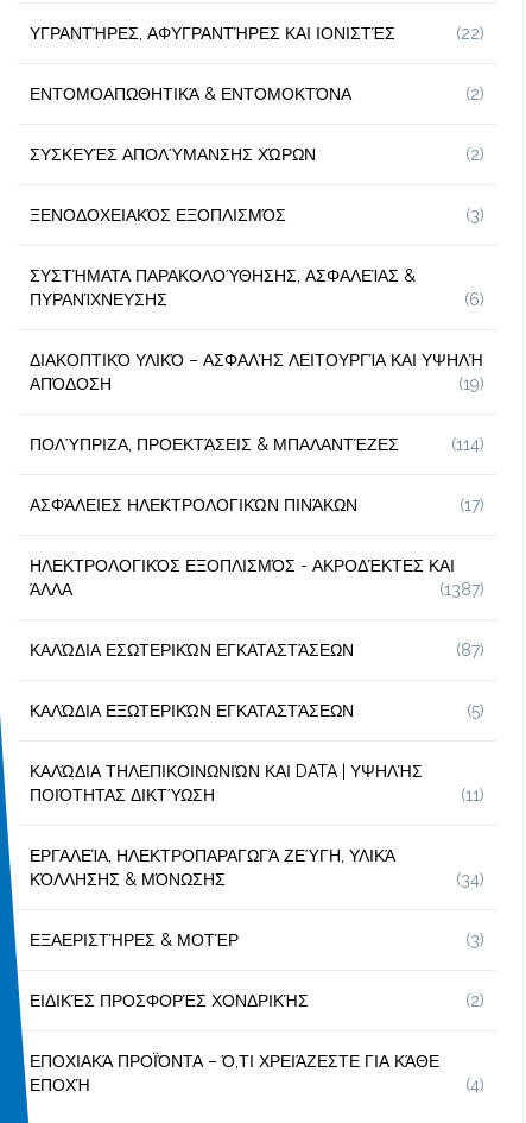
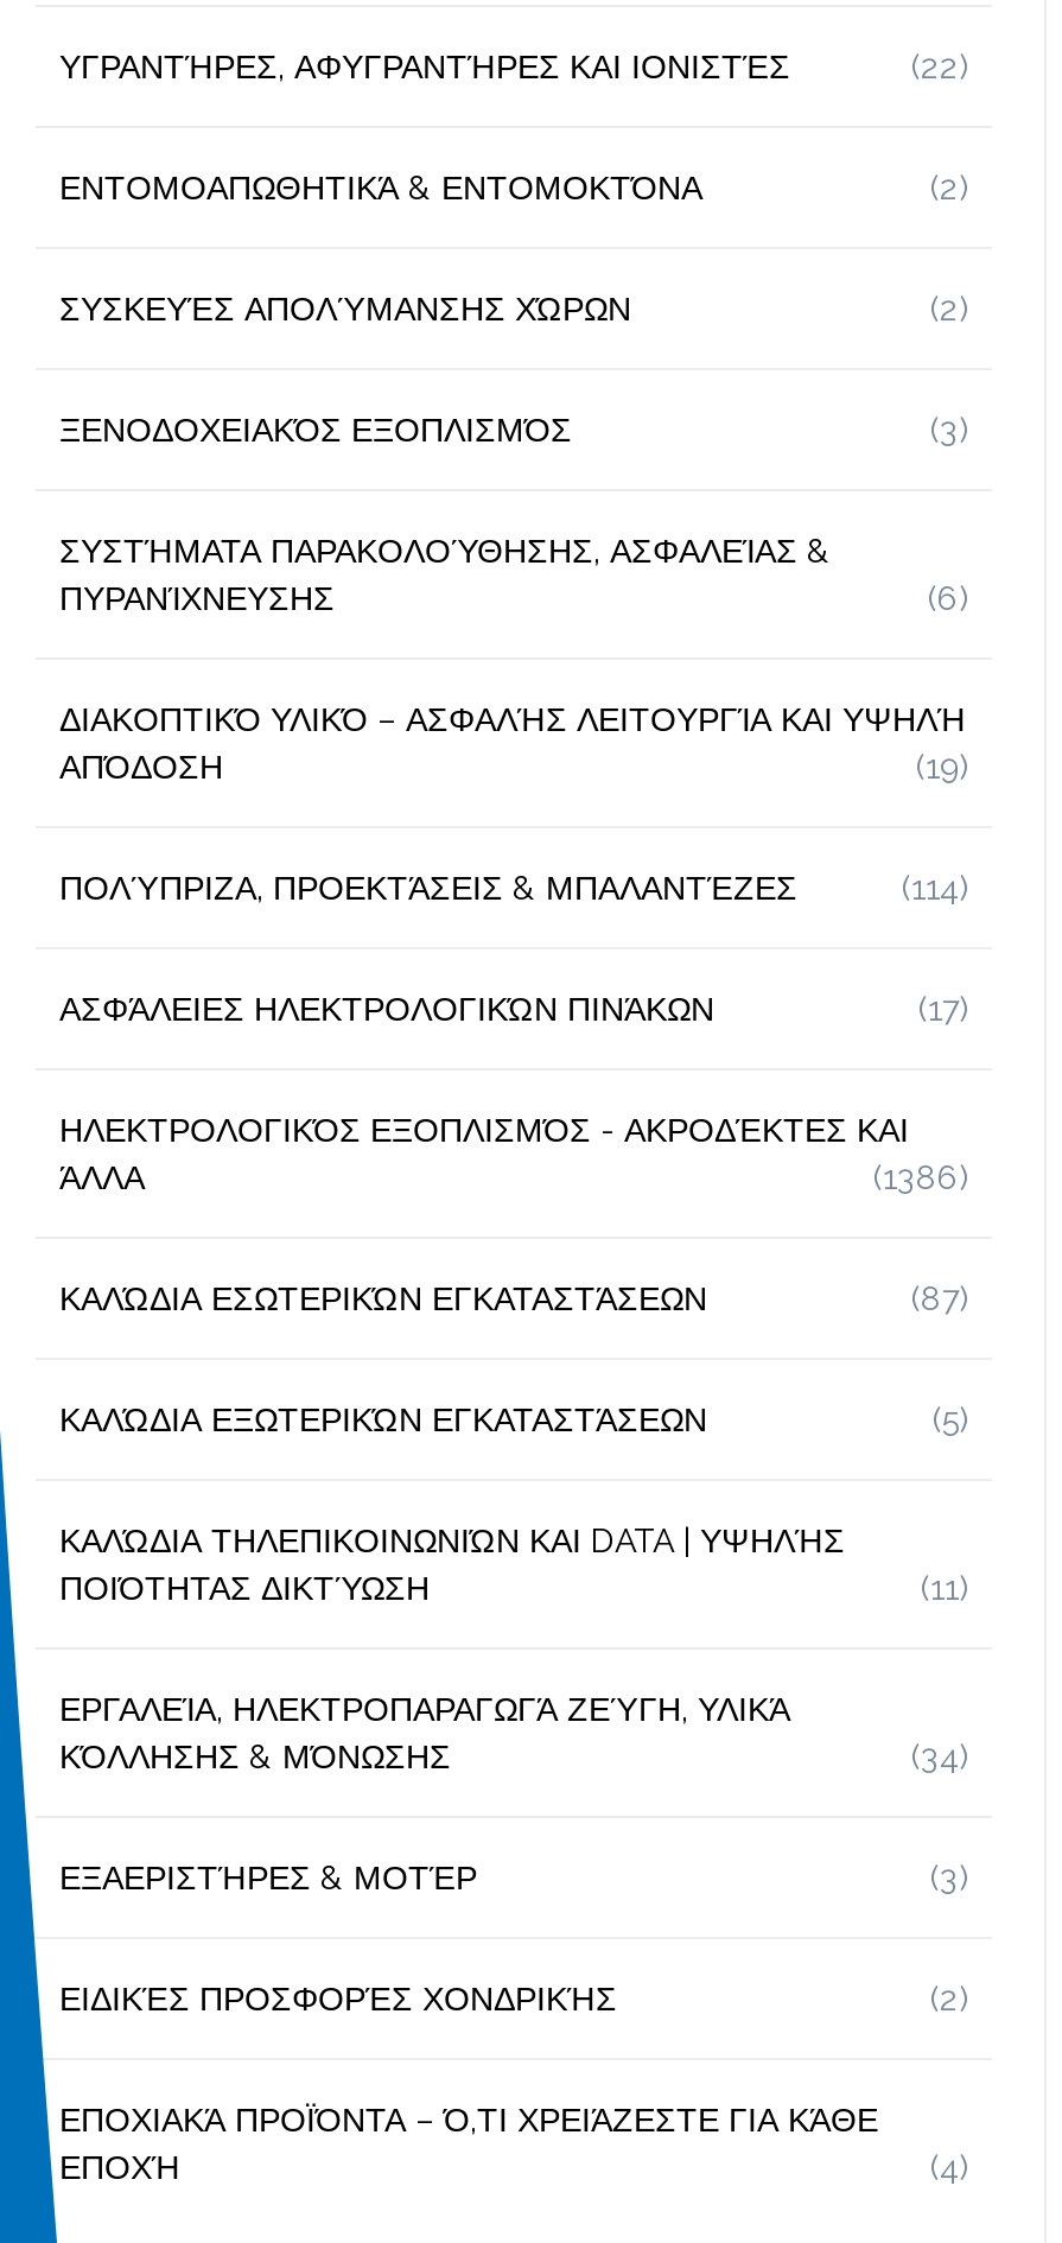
[439,580,484,599] (1387) -> [873,1158,968,1196] (1386)

